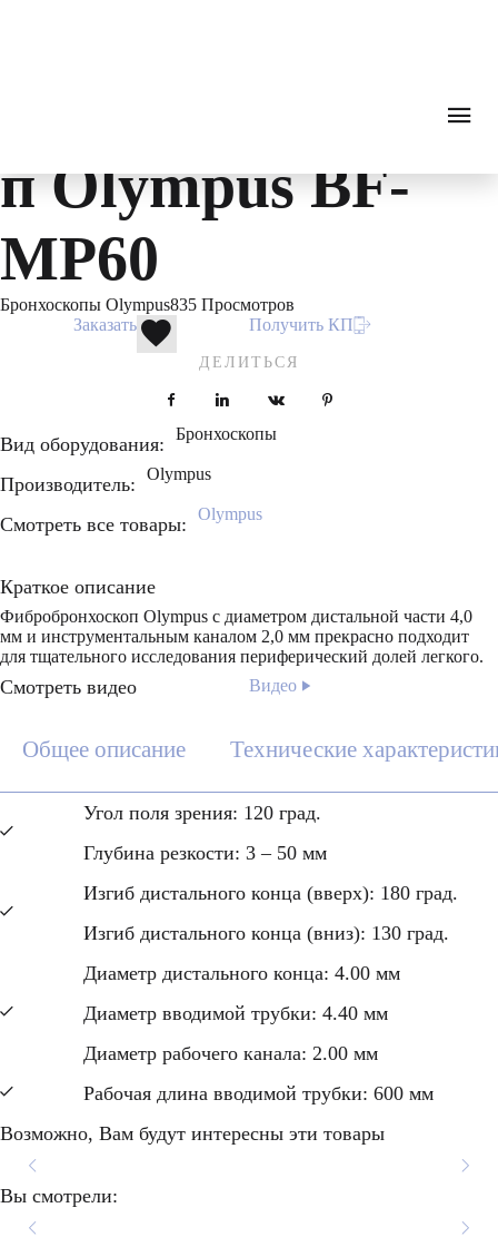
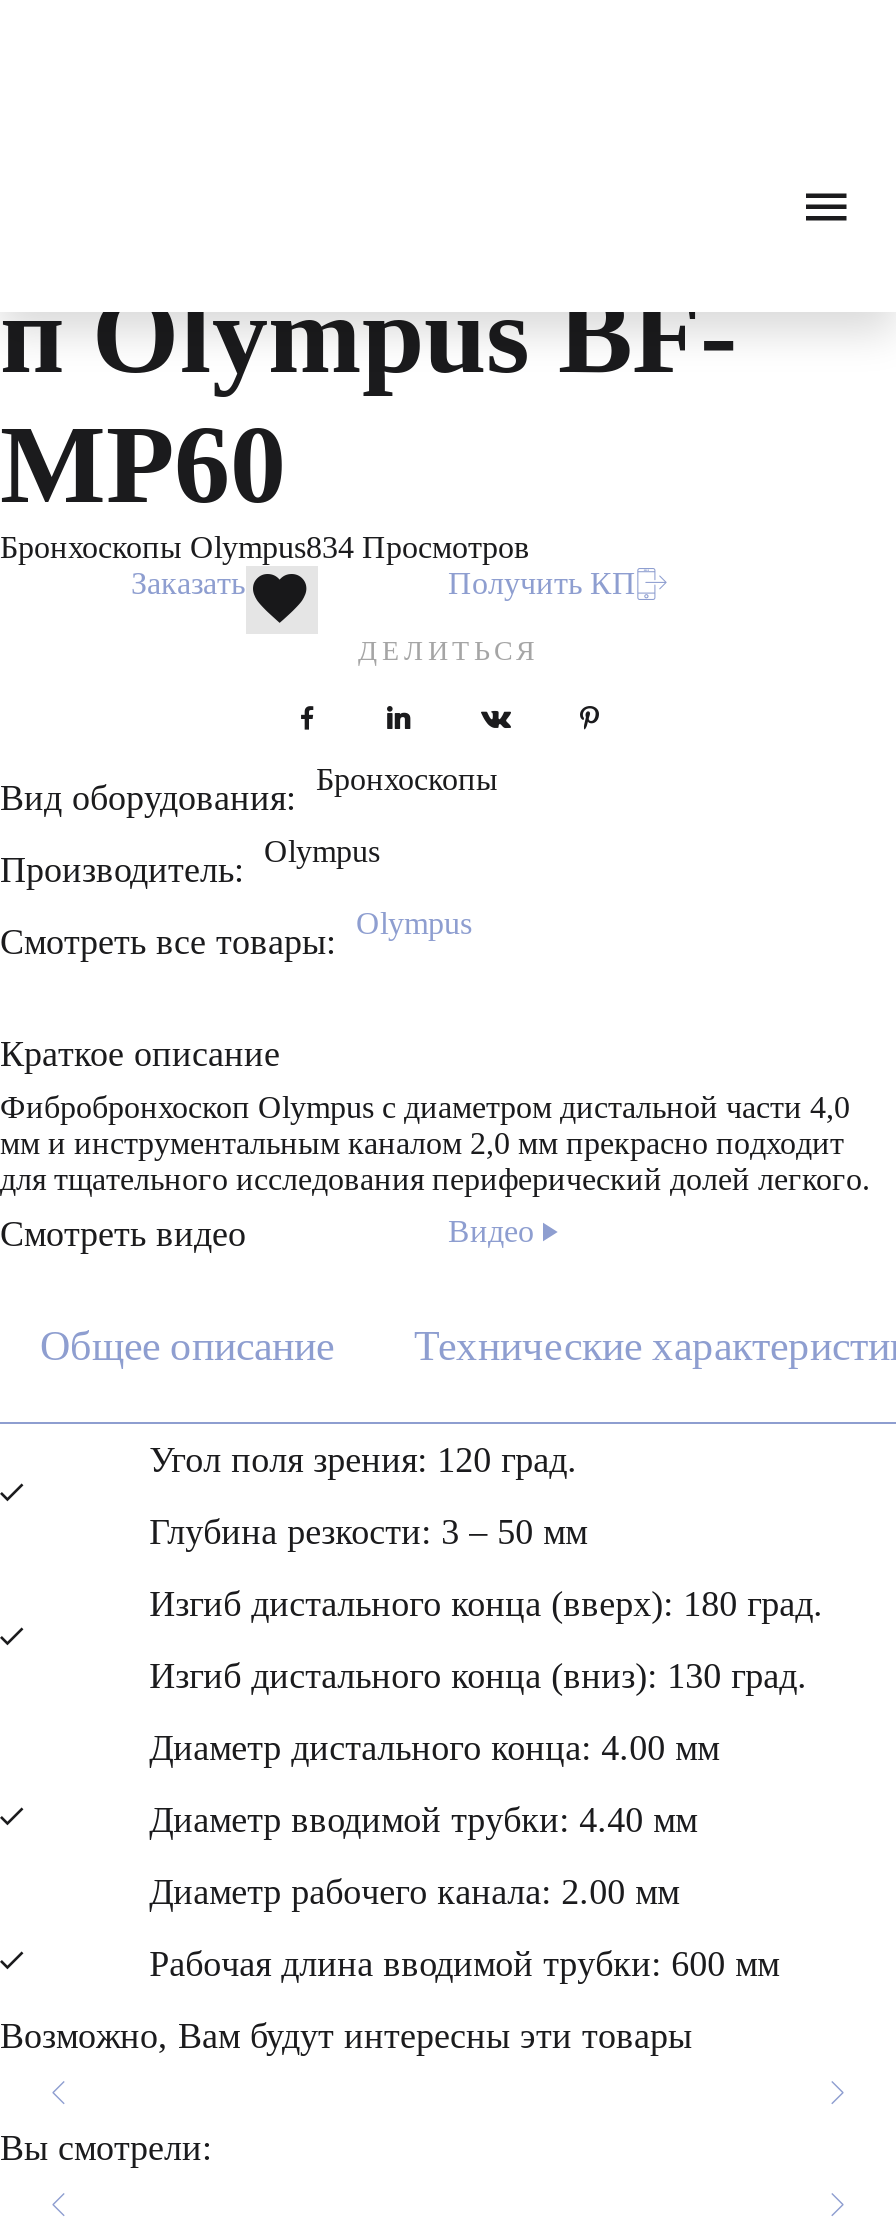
[0,295,295,314] Бронхоскопы Olympus835 Просмотров -> [0,530,530,564] Бронхоскопы Olympus834 Просмотров

